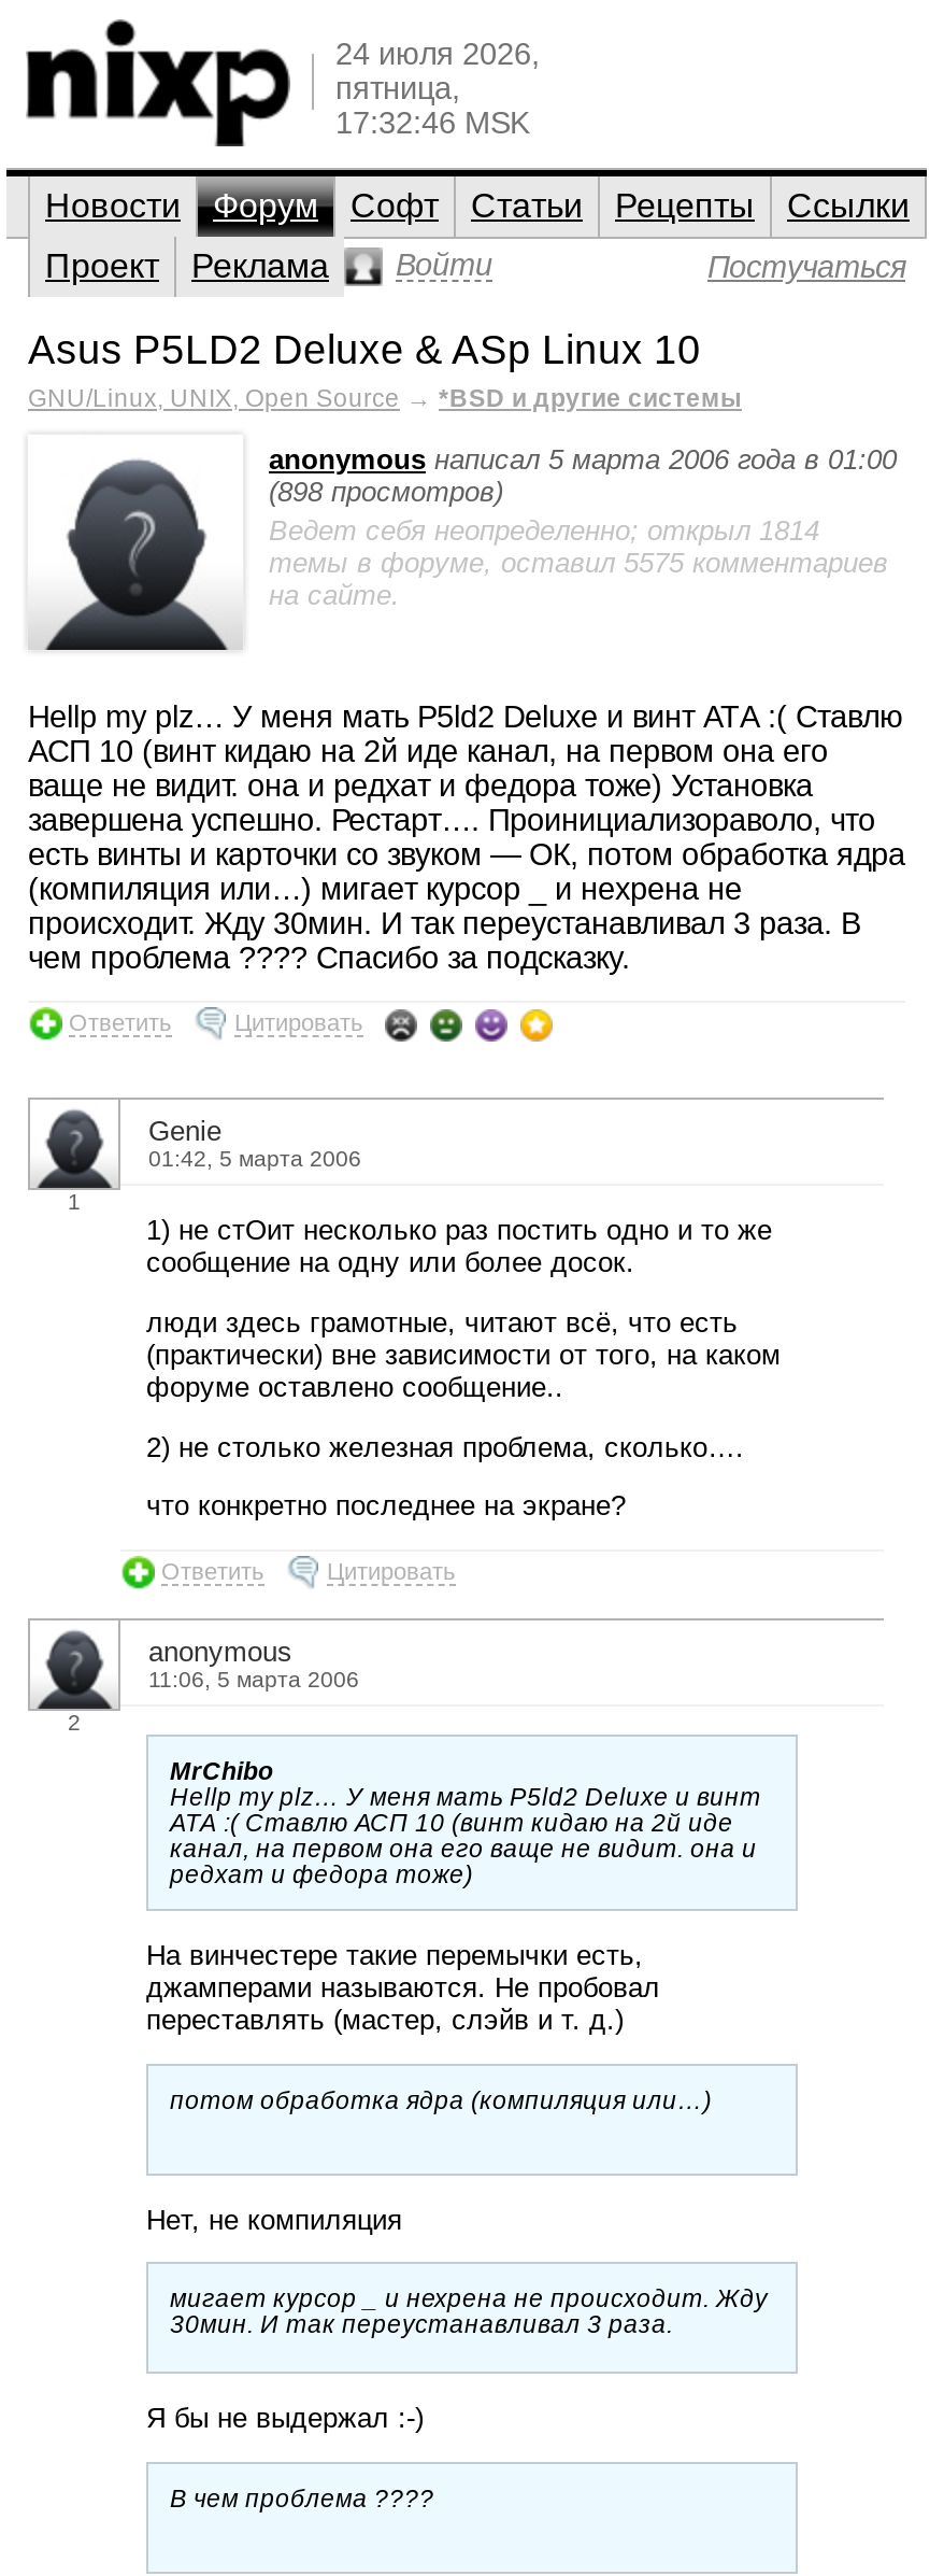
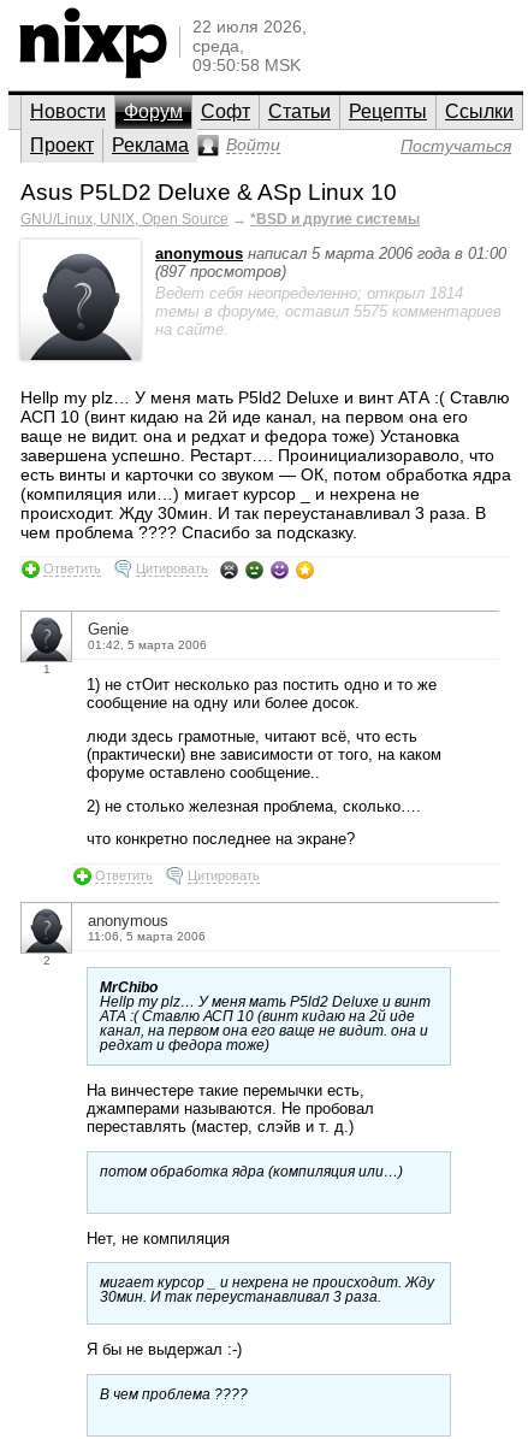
[335,37,540,140] 24 июля 2026, | пятница, | 17:32:46 MSK -> [192,17,307,75] 22 июля 2026, | среда, | 09:50:58 MSK
[269,476,503,508] (898 просмотров) -> [155,263,286,281] (897 просмотров)

